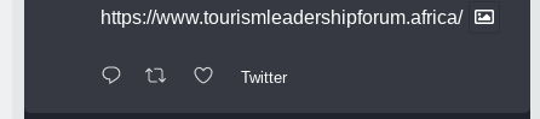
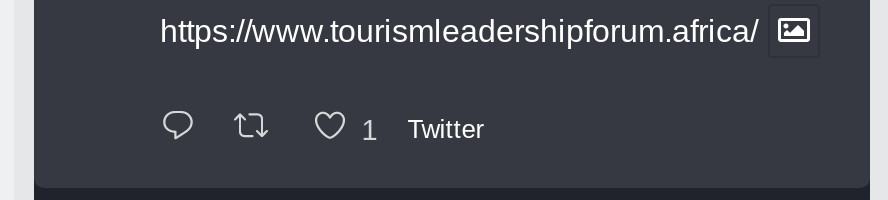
none -> [362,113,378,145] 1

